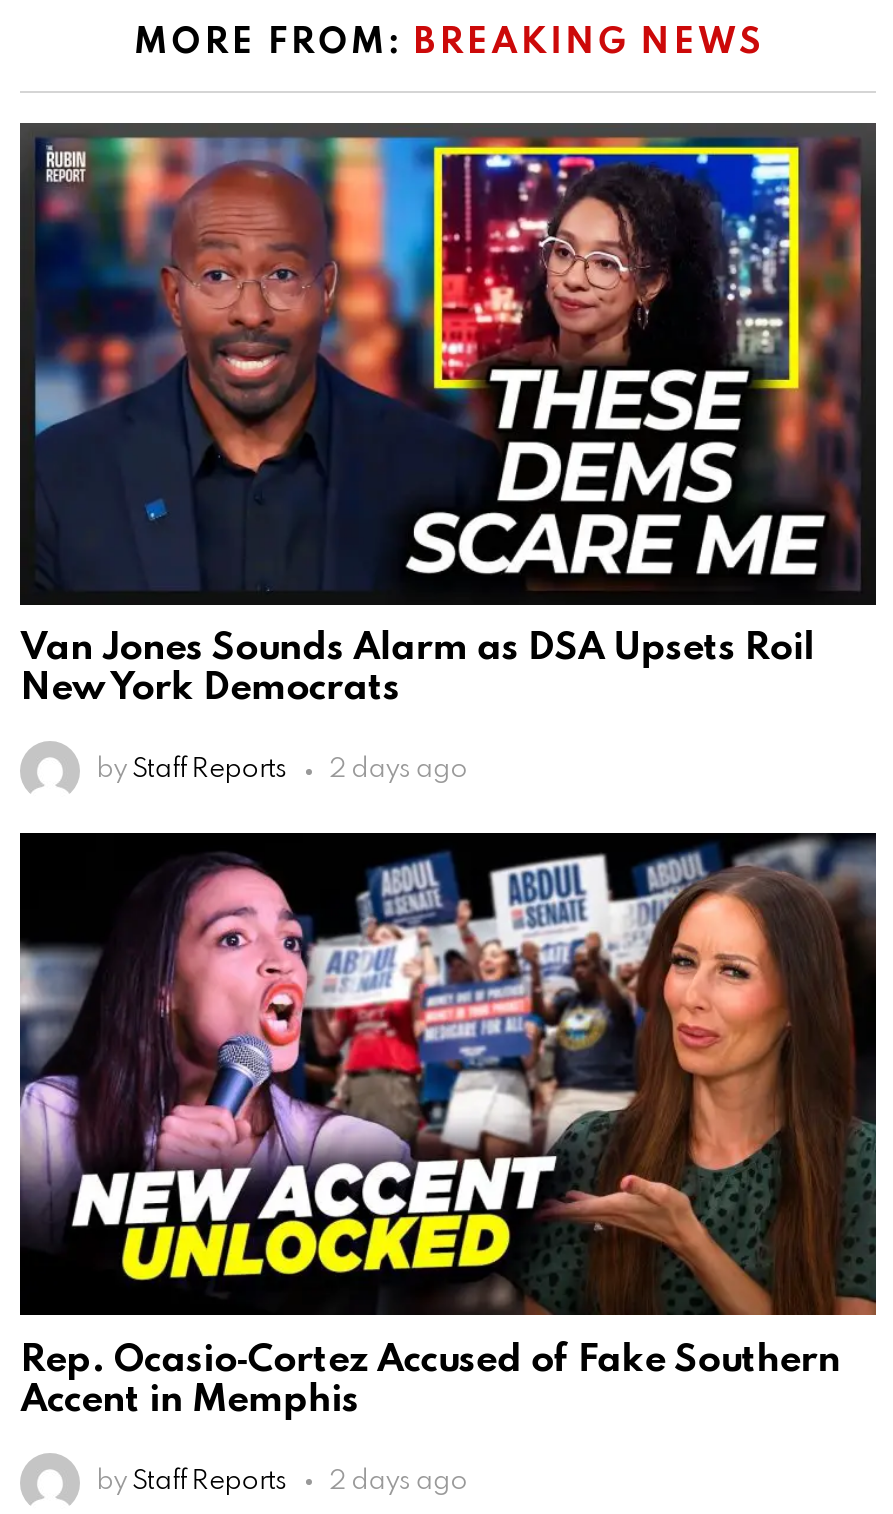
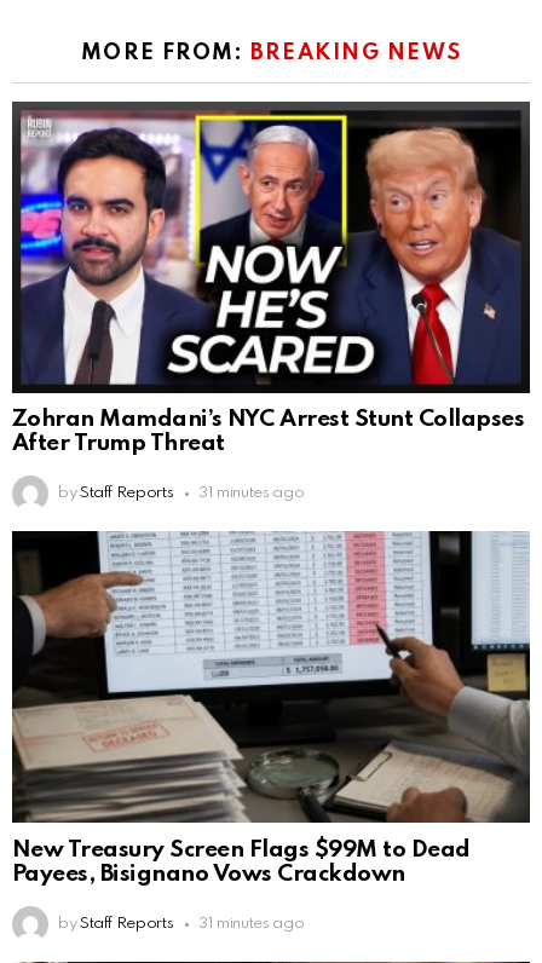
[20,122,872,707] [image] | Van Jones Sounds Alarm as DSA Upsets Roil | New York Democrats -> [12,102,524,455] [image] | Zohran Mamdani’s NYC Arrest Stunt Collapses | After Trump Threat
[96,757,467,783] by Staff Reports 2 days ago -> [58,485,304,501] by Staff Reports 31 minutes ago
[18,830,878,1418] [image] | Rep. Ocasio‑Cortez Accused of Fake Southern | Accent in Memphis -> [11,530,531,886] [image] | New Treasury Screen Flags $99M to Dead | Payees, Bisignano Vows Crackdown
[96,1468,467,1494] by Staff Reports 2 days ago -> [58,916,304,932] by Staff Reports 31 minutes ago

